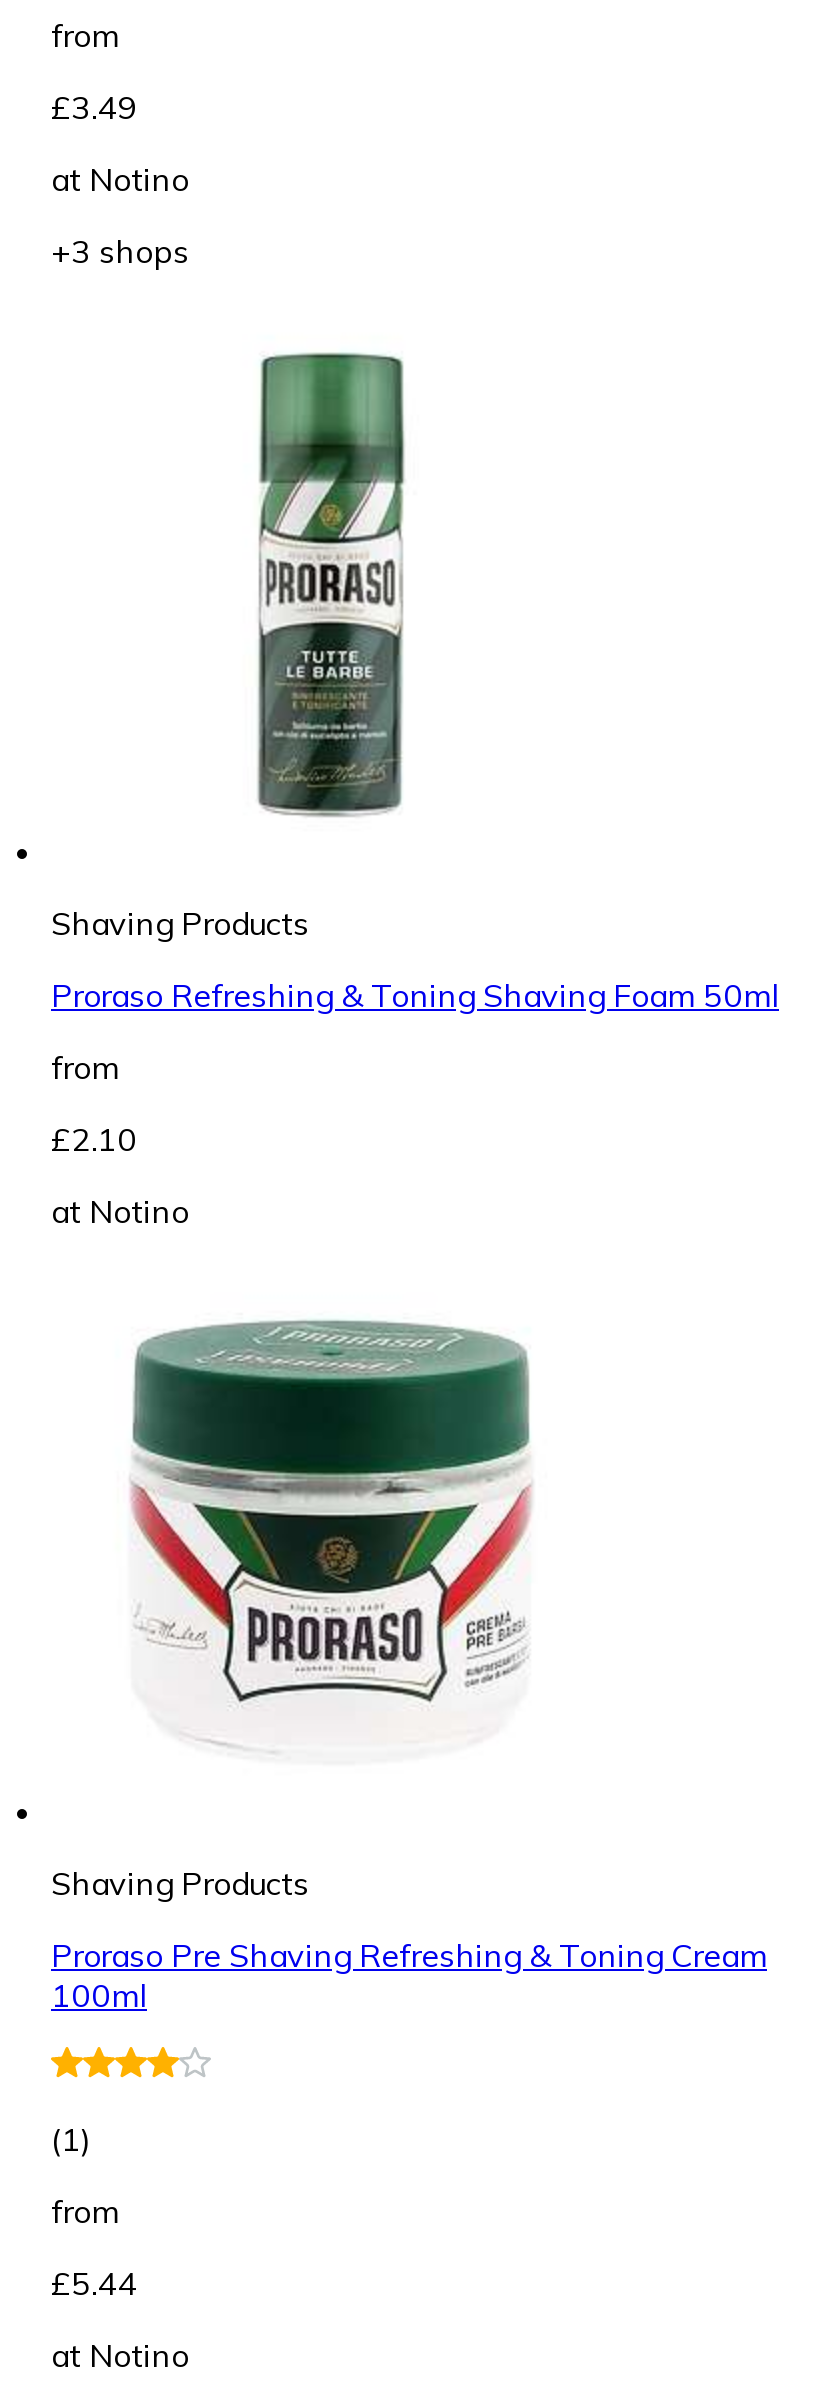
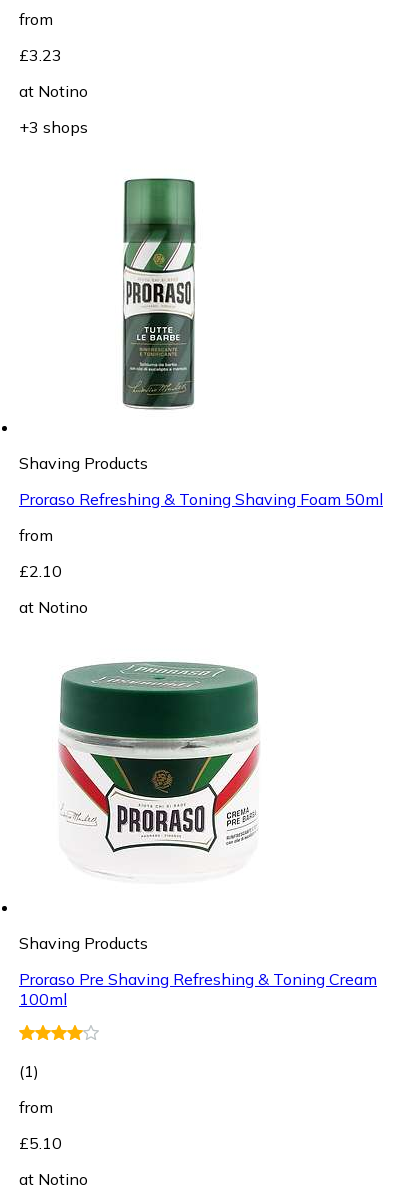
[51,87,137,127] £3.49 -> [19,45,62,65] £3.23
[51,2263,137,2303] £5.44 -> [19,1133,62,1153] £5.10

